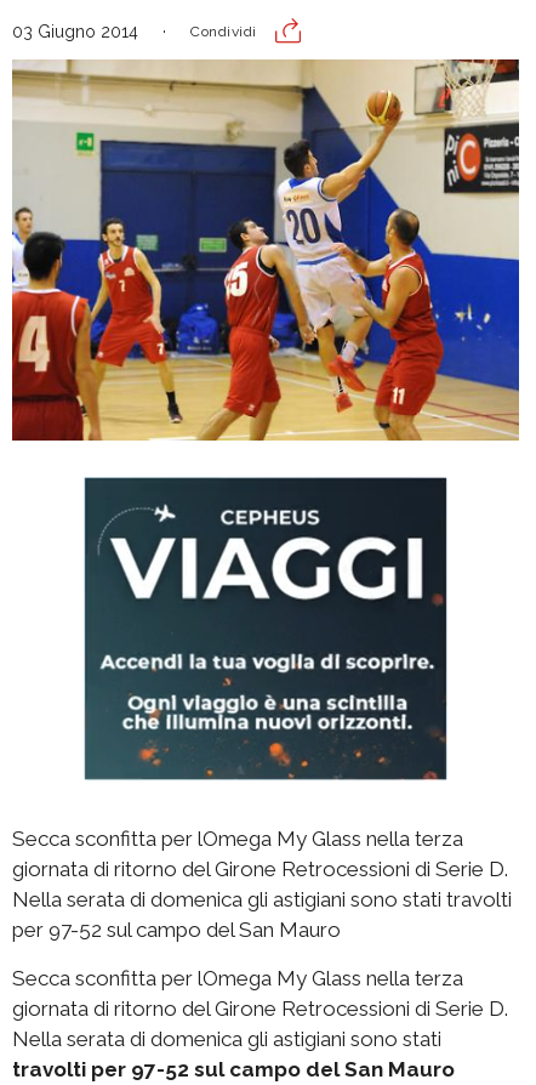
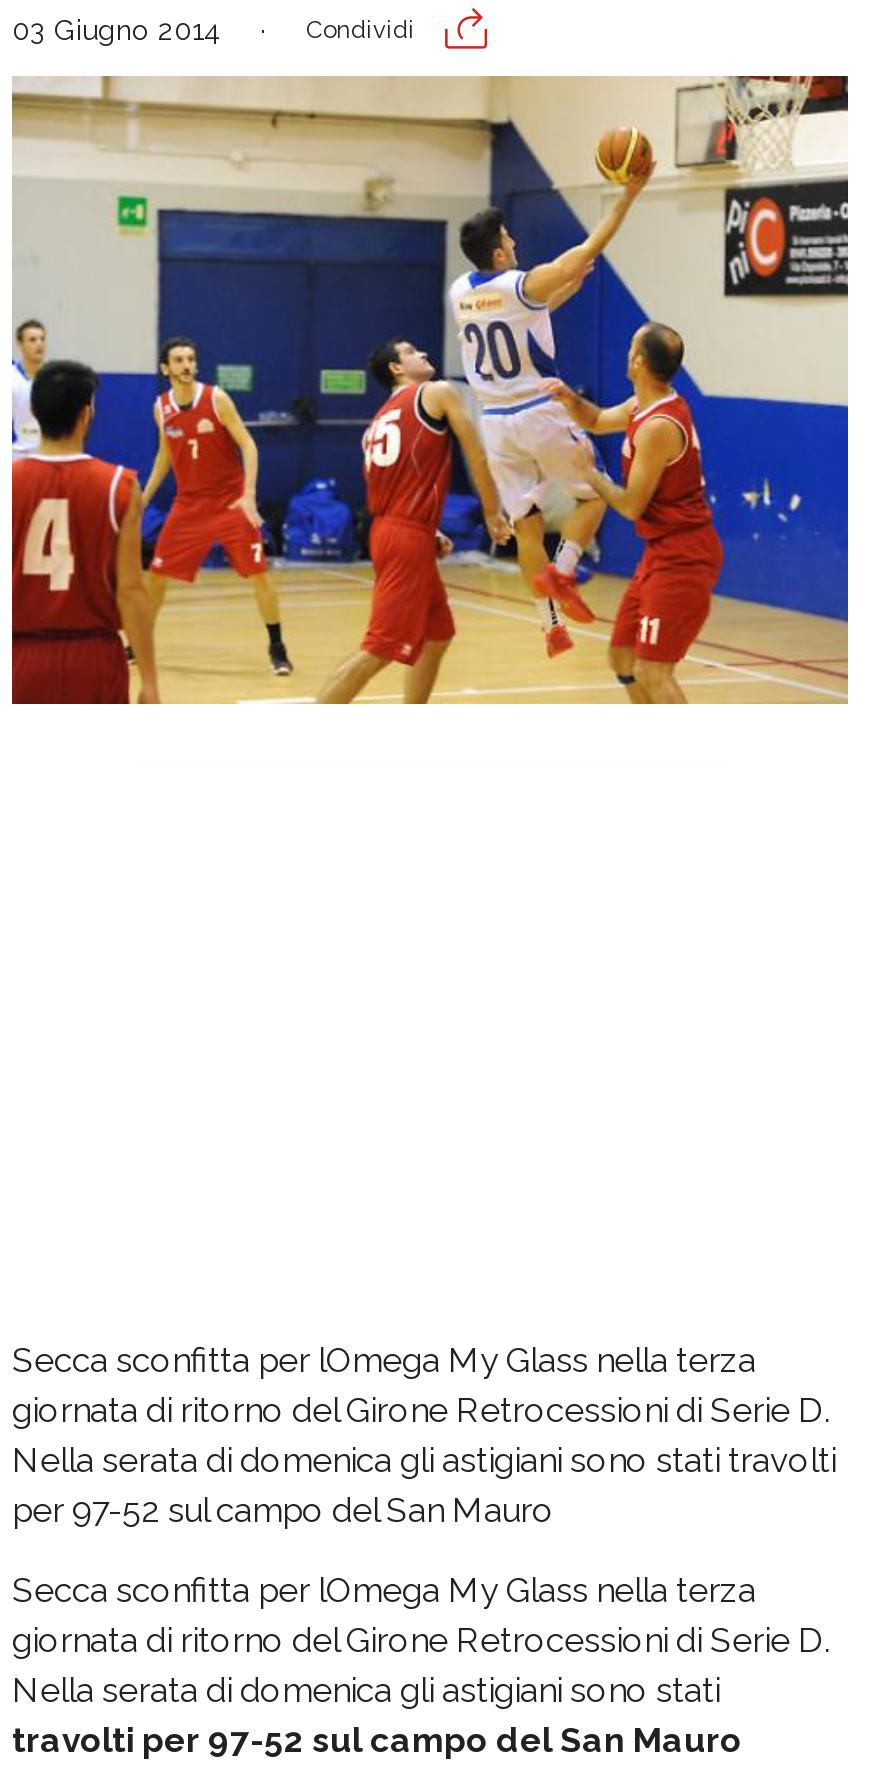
[84,476,447,782] [image] -> none

